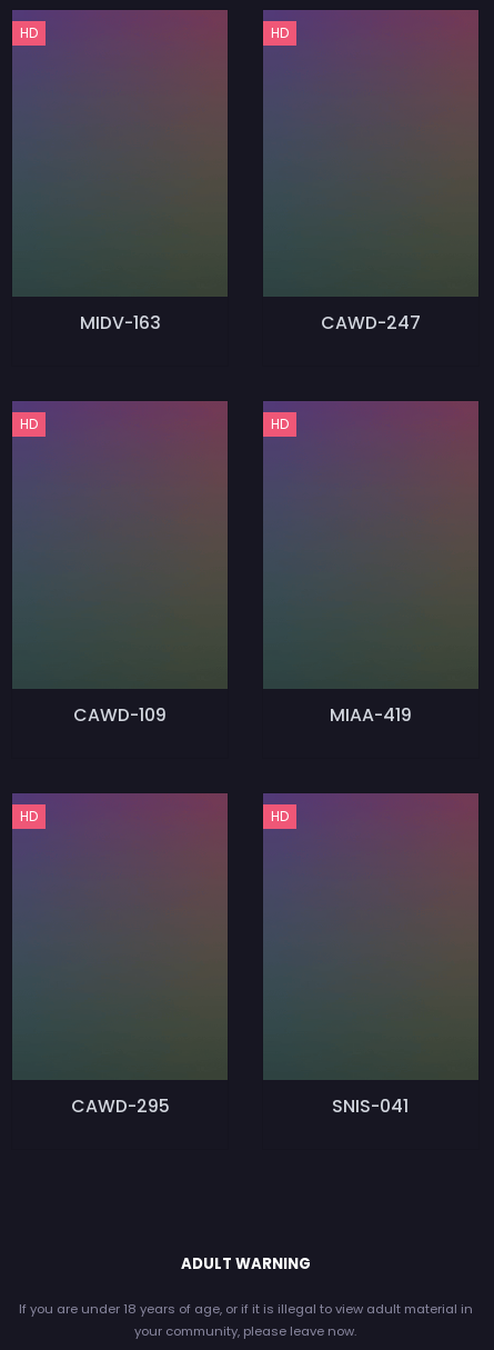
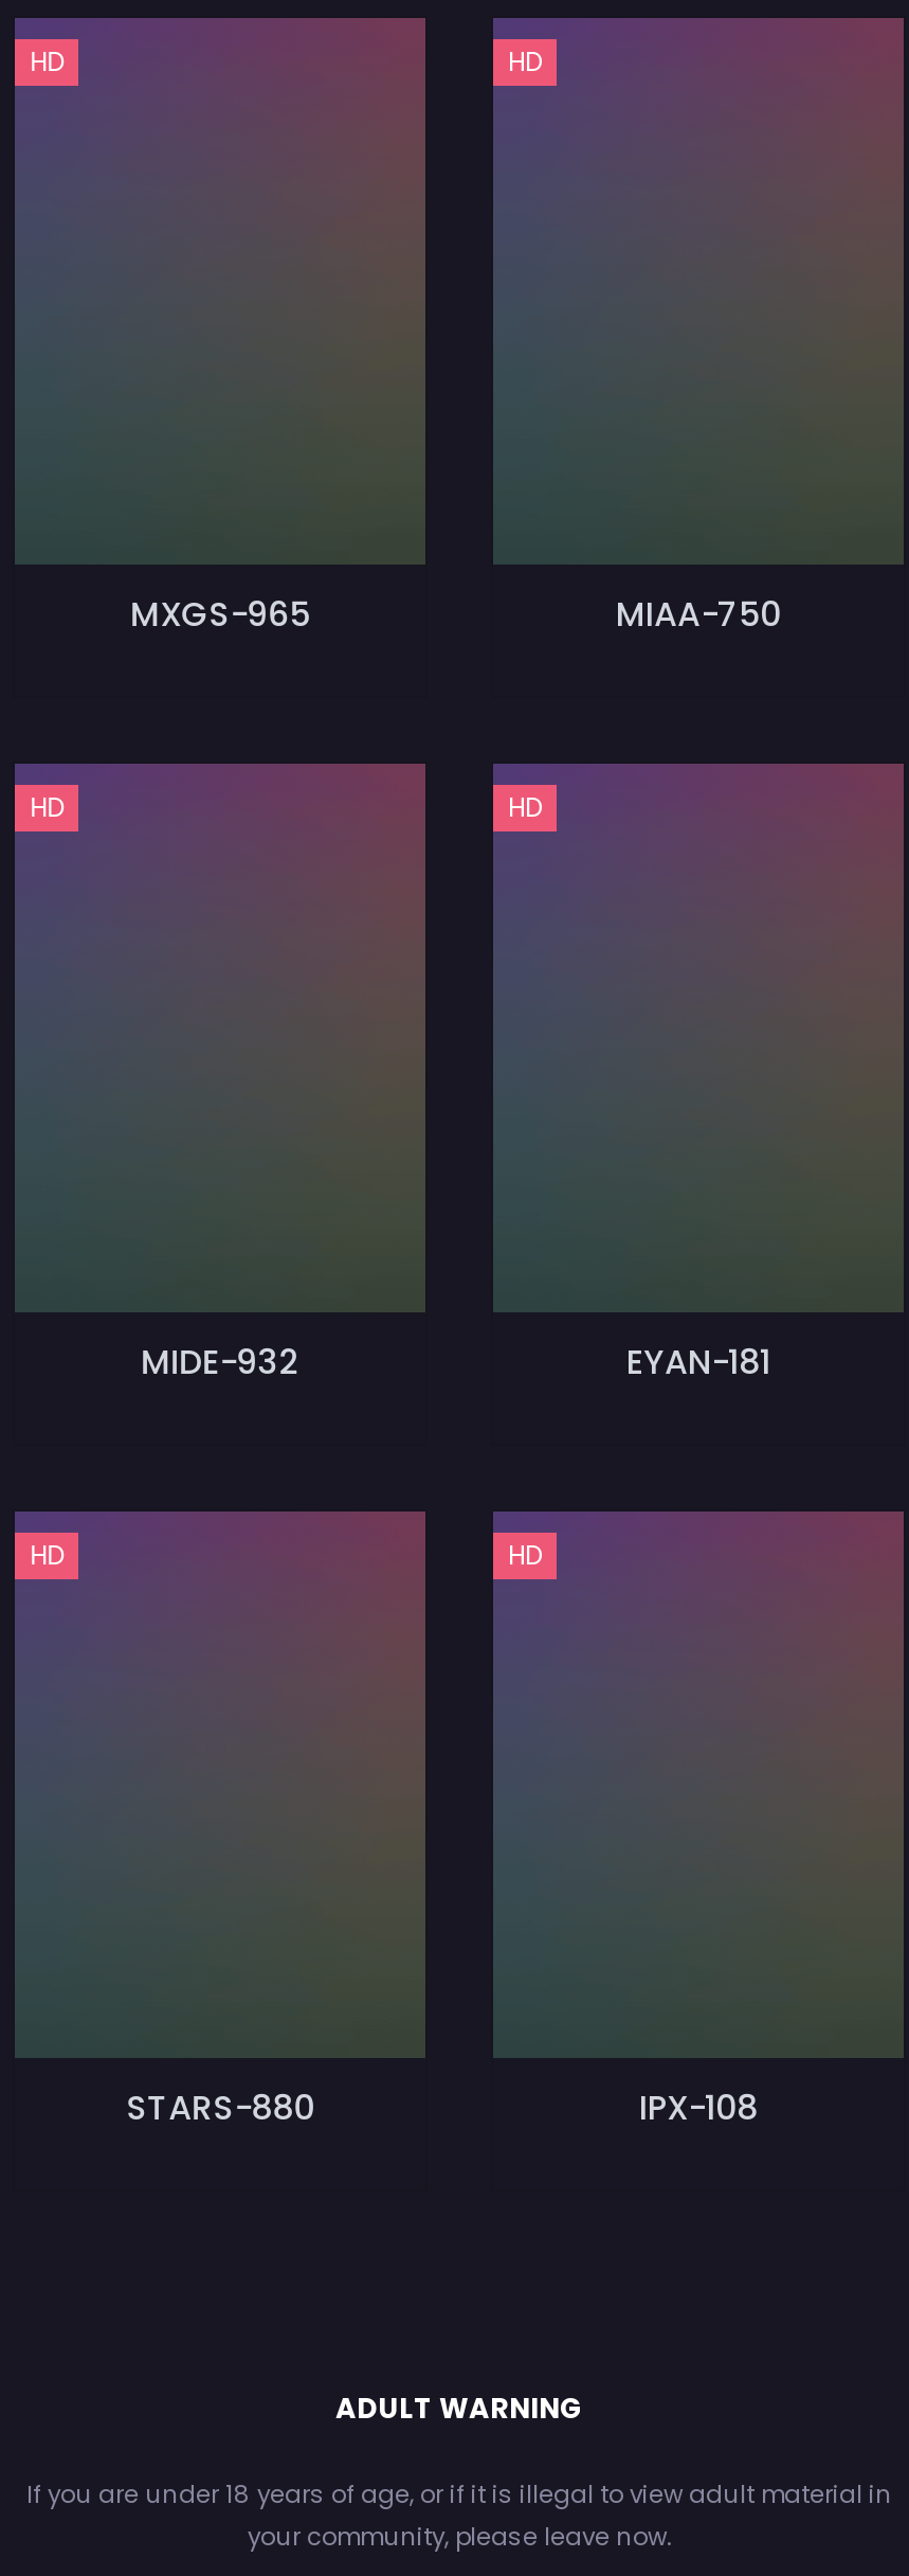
[79,310,161,336] MIDV-163 -> [130,591,310,639] MXGS-965
[321,310,421,336] CAWD-247 -> [616,591,781,639] MIAA-750
[73,702,167,728] CAWD-109 -> [141,1337,300,1386] MIDE-932
[330,702,412,728] MIAA-419 -> [626,1337,770,1386] EYAN-181
[71,1094,169,1119] CAWD-295 -> [126,2084,314,2133] STARS-880
[332,1094,409,1119] SNIS-041 -> [639,2084,757,2133] IPX-108

